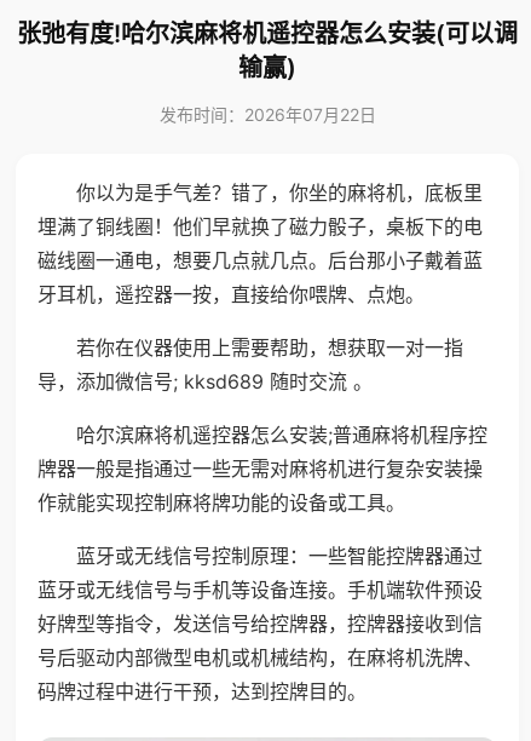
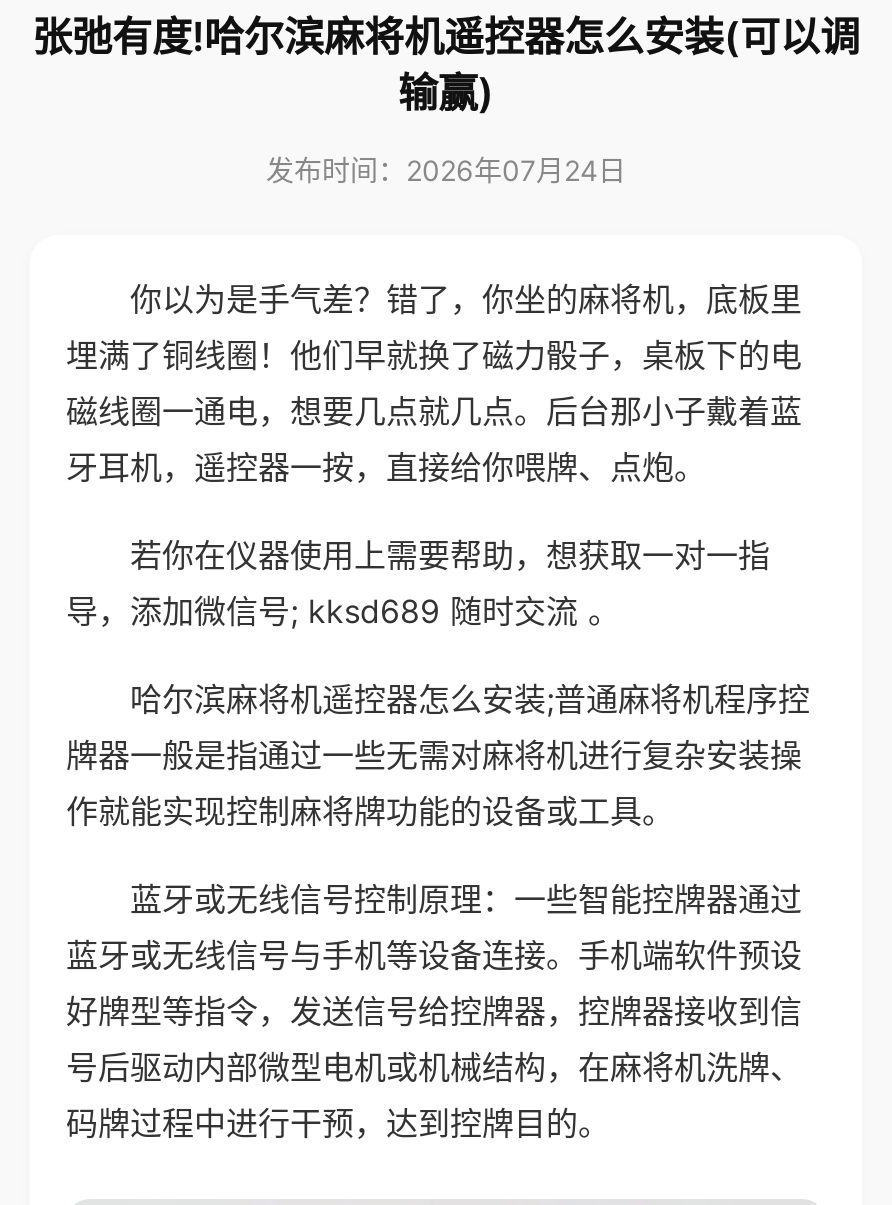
[159,104,376,125] 发布时间：2026年07月22日 -> [266,153,626,187] 发布时间：2026年07月24日

